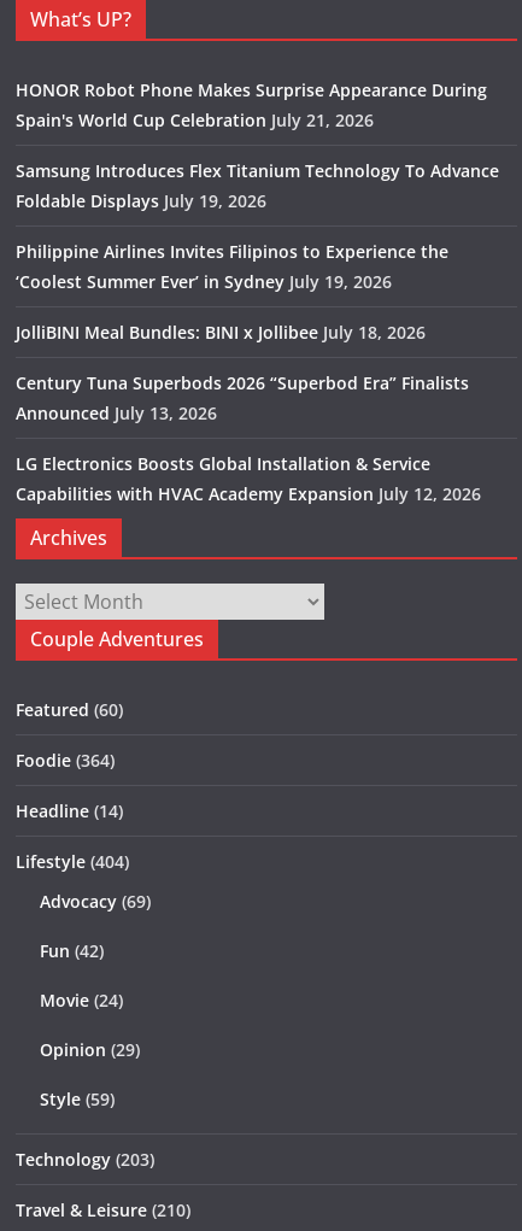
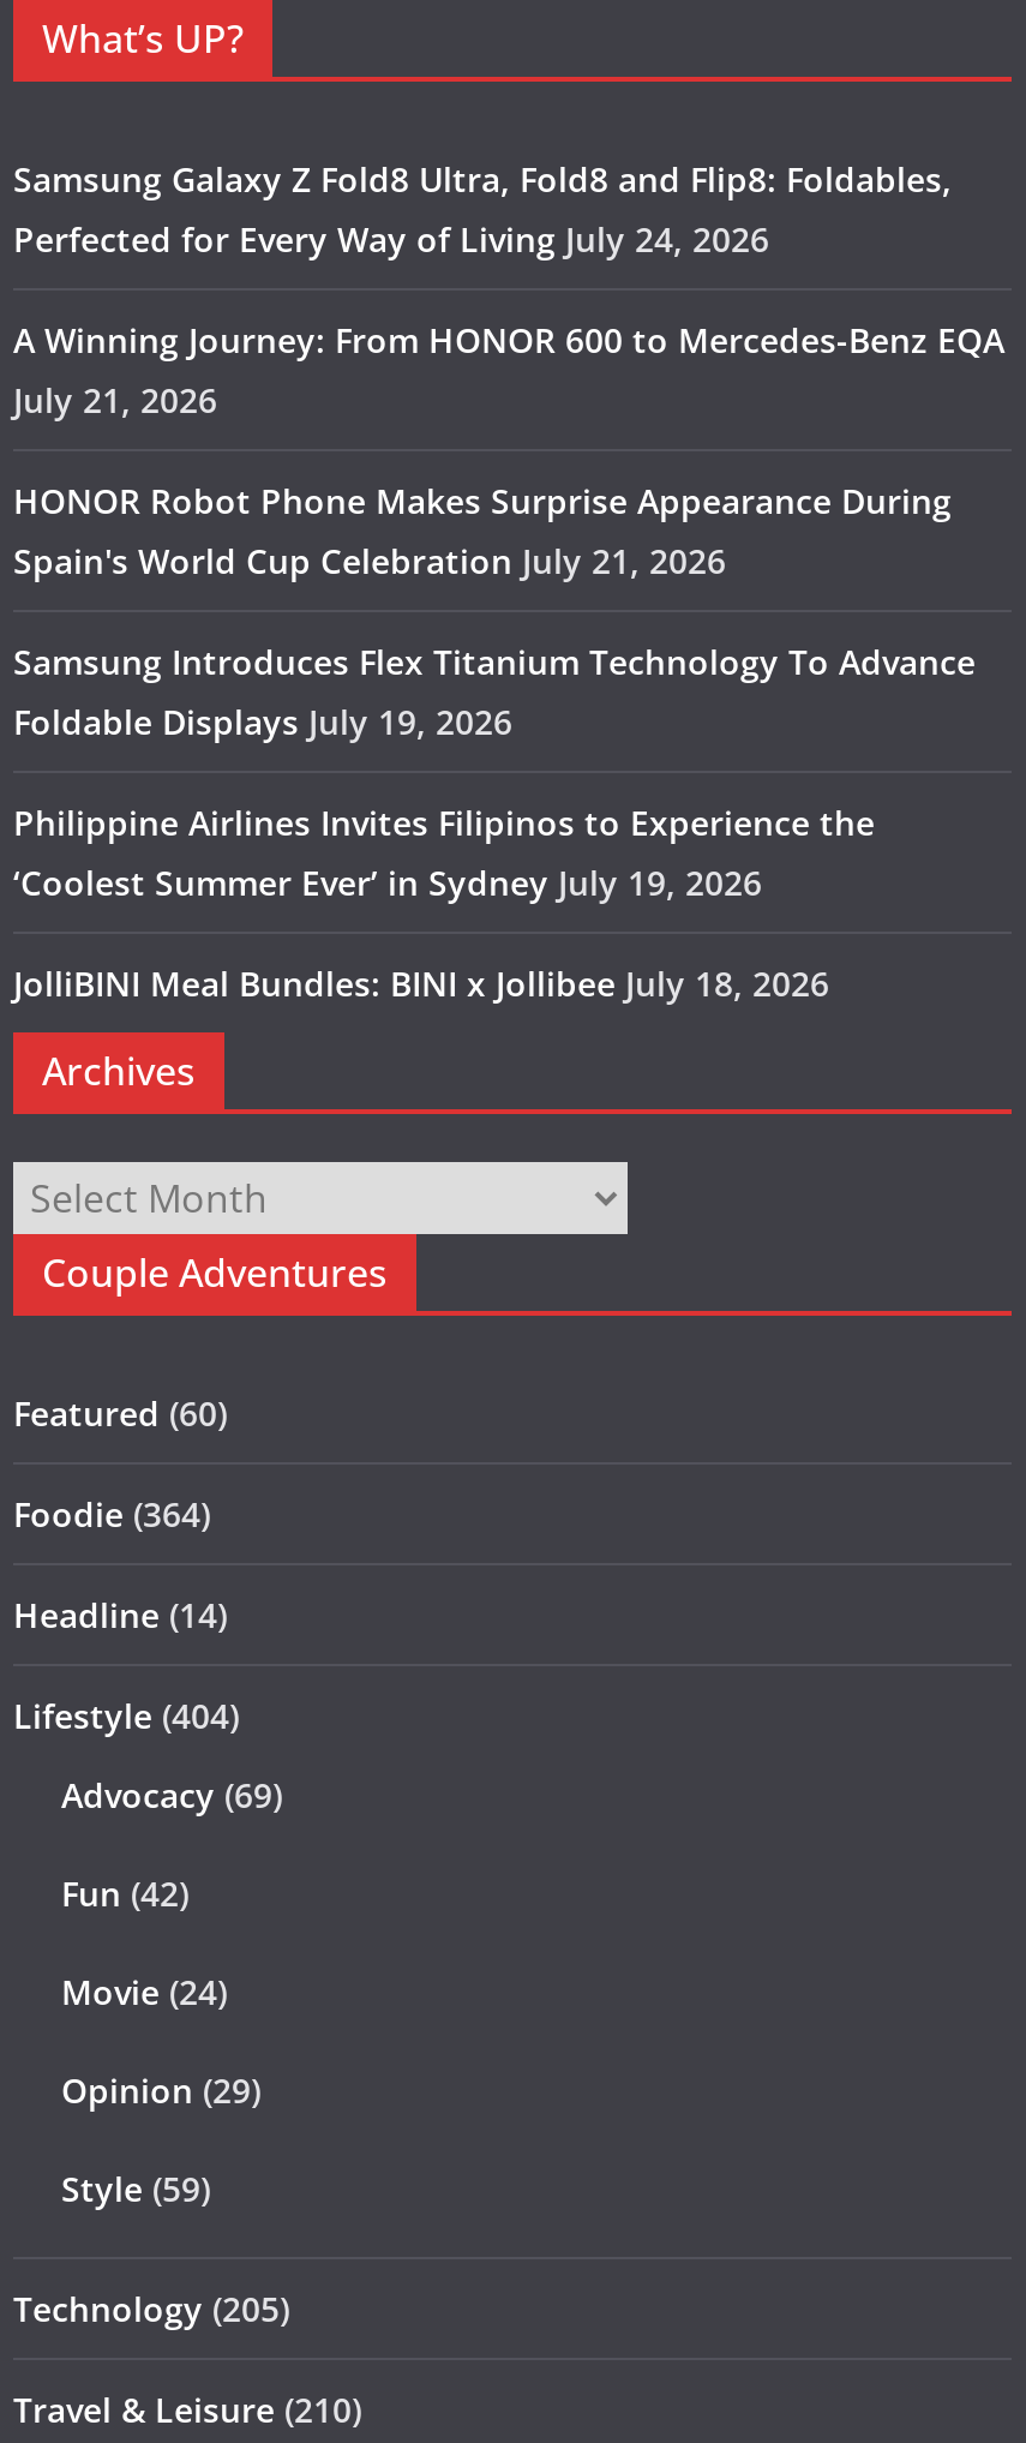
none -> [13,156,1004,423] Samsung Galaxy Z Fold8 Ultra, Fold8 and Flip8: Foldables, | Perfected for Every Way of Living July 24, 2026 | A Winning Journey: From HONOR 600 to Mercedes-Benz EQA | July 21, 2026
moved [16,78,499,344] -> [13,478,976,1006]: HONOR Robot Phone Makes Surprise Appearance During | Spain's World Cup Celebration July 21, 2026 | Samsung Introduces Flex Titanium Technology To Advance | Foldable Displays July 19, 2026 | Philippine Airlines Invites Filipinos to Experience the | ‘Coolest Summer Ever’ in Sydney July 19, 2026 | JolliBINI Meal Bundles: BINI x Jollibee July 18, 2026
[16,371,481,505] Century Tuna Superbods 2026 “Superbod Era” Finalists | Announced July 13, 2026 | LG Electronics Boosts Global Installation & Service | Capabilities with HVAC Academy Expansion July 12, 2026 -> none
[16,1148,154,1171] Technology (203) -> [13,2286,289,2331] Technology (205)

